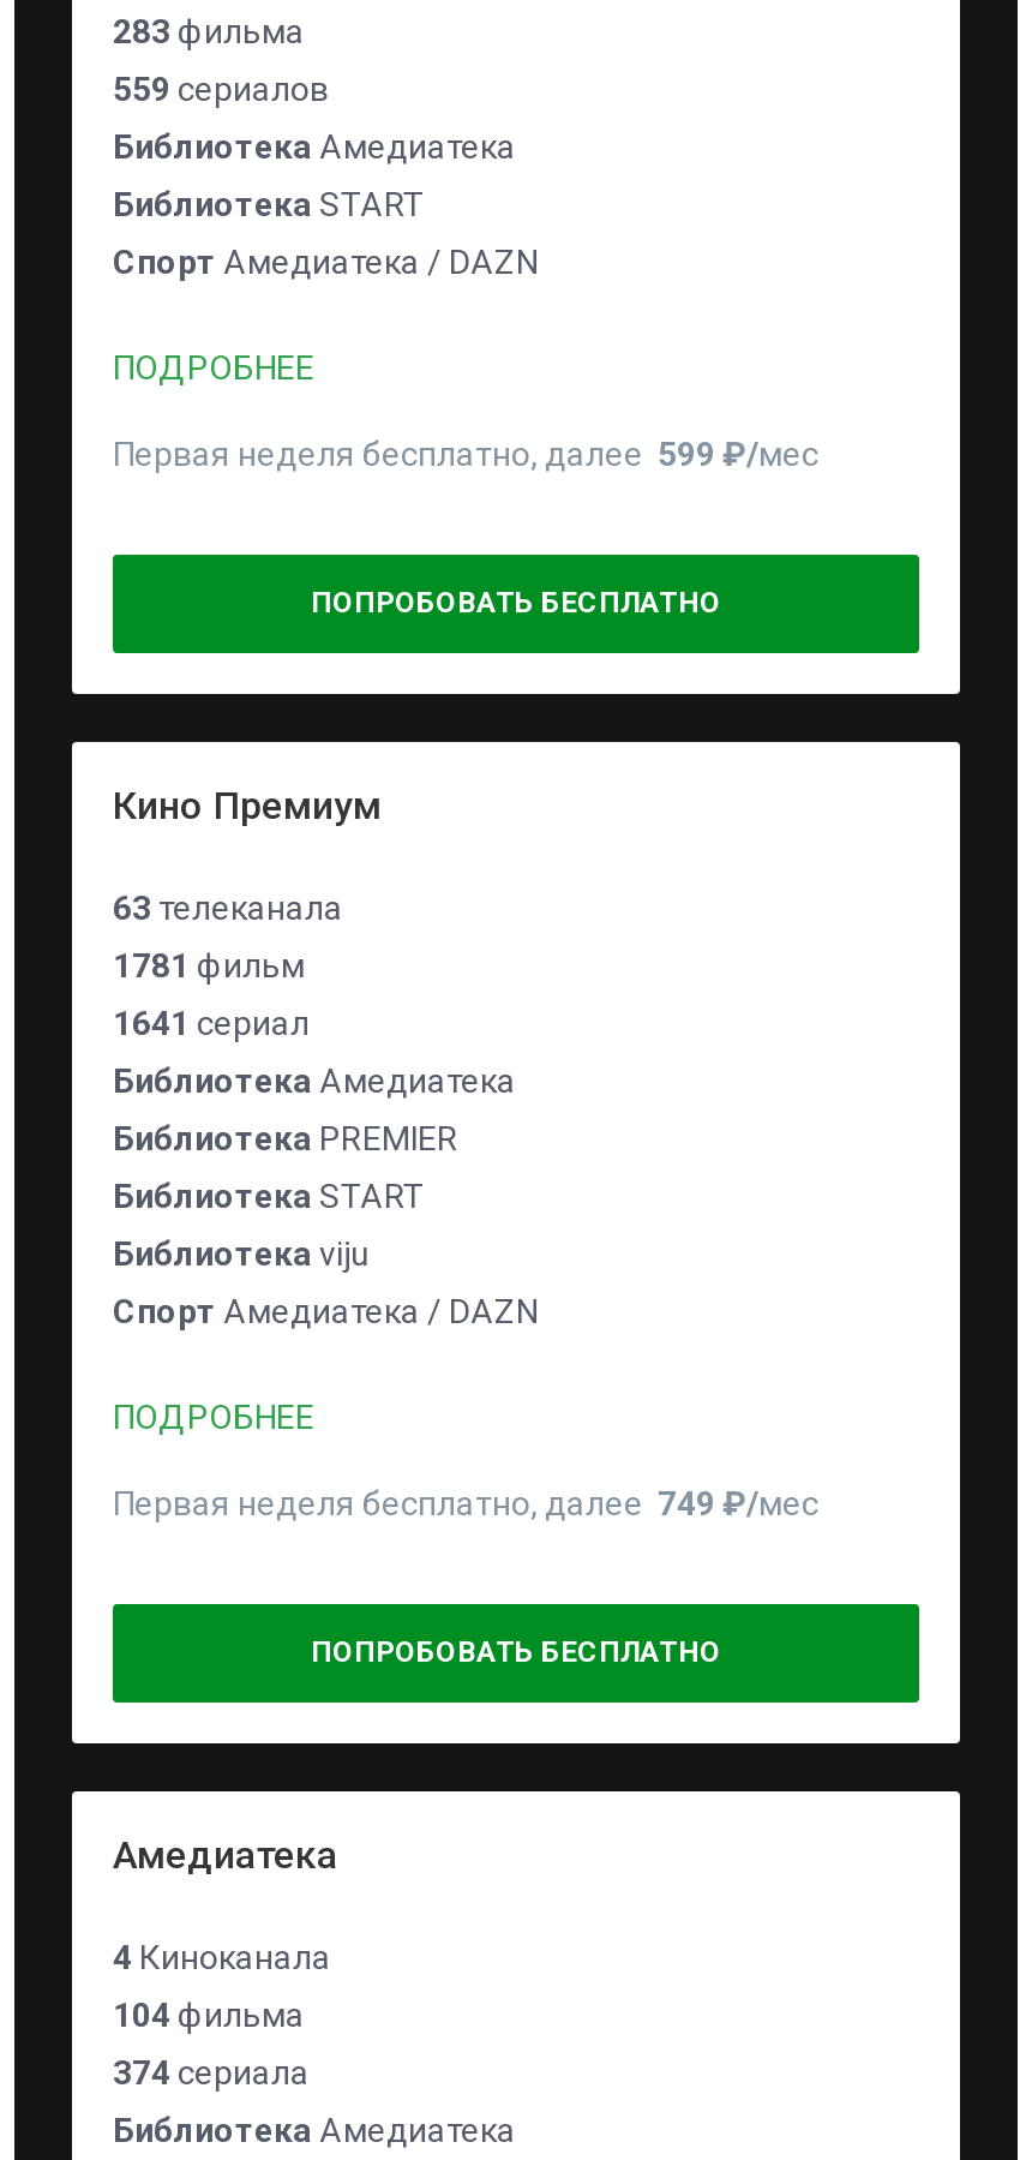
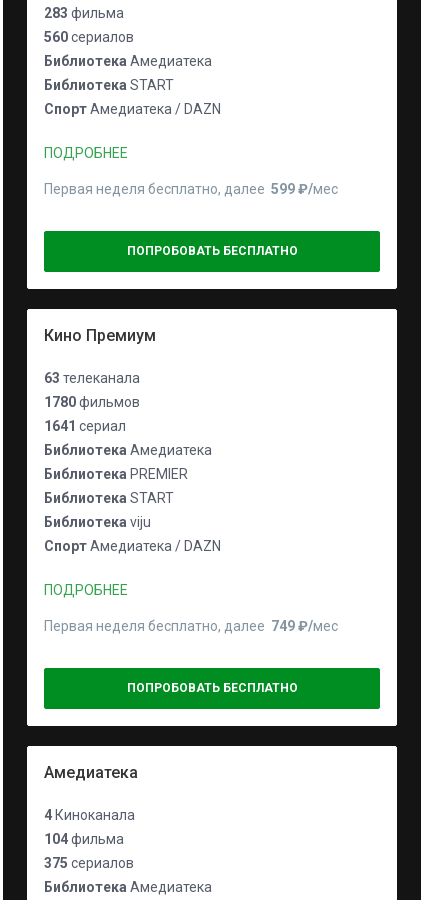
[113,70,329,108] 559 сериалов -> [44,29,134,45] 560 сериалов
[113,946,305,985] 1781 фильм -> [44,394,140,410] 1780 фильмов
[113,2053,310,2092] 374 сериала -> [44,855,134,871] 375 сериалов

